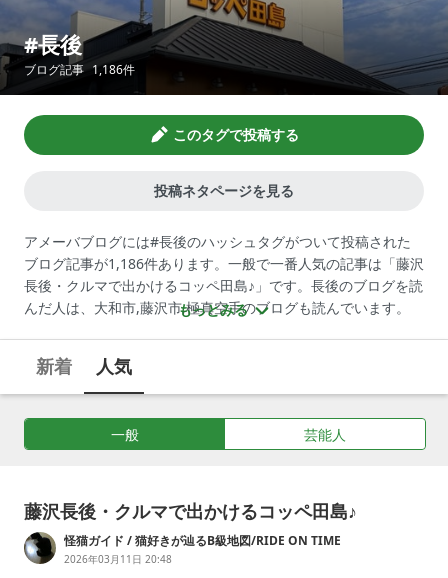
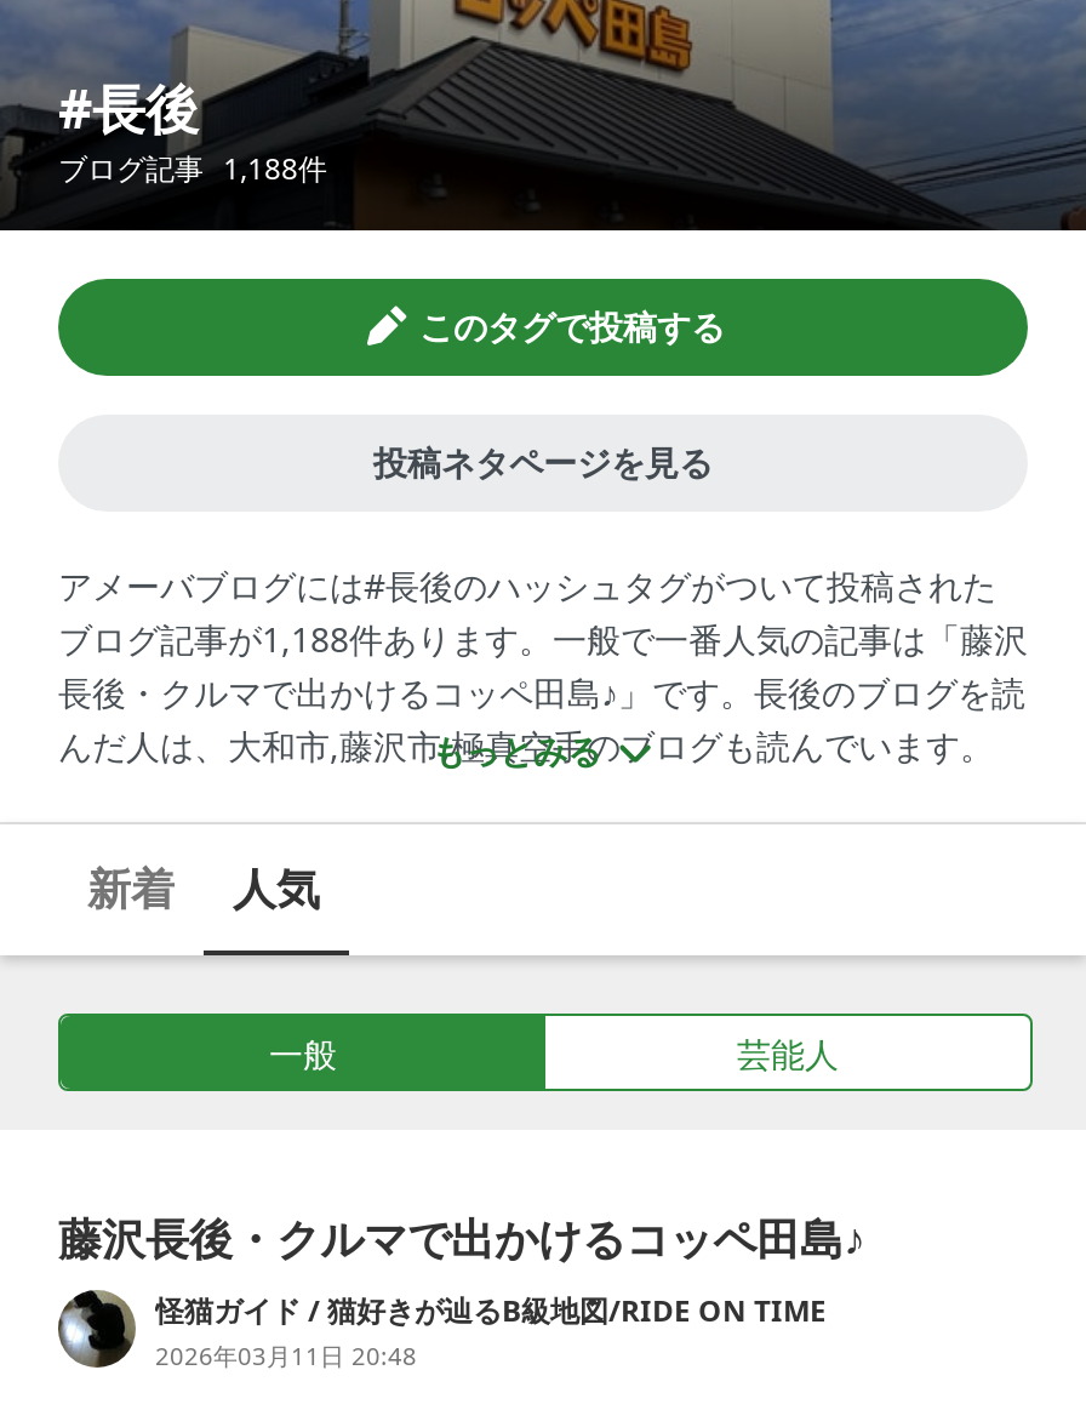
[24,61,135,78] ブログ記事 1,186件 -> [58,148,327,189] ブログ記事 1,188件
[24,254,424,273] ブログ記事が1,186件あります。一般で一番人気の記事は「藤沢 -> [58,616,1028,662] ブログ記事が1,188件あります。一般で一番人気の記事は「藤沢

